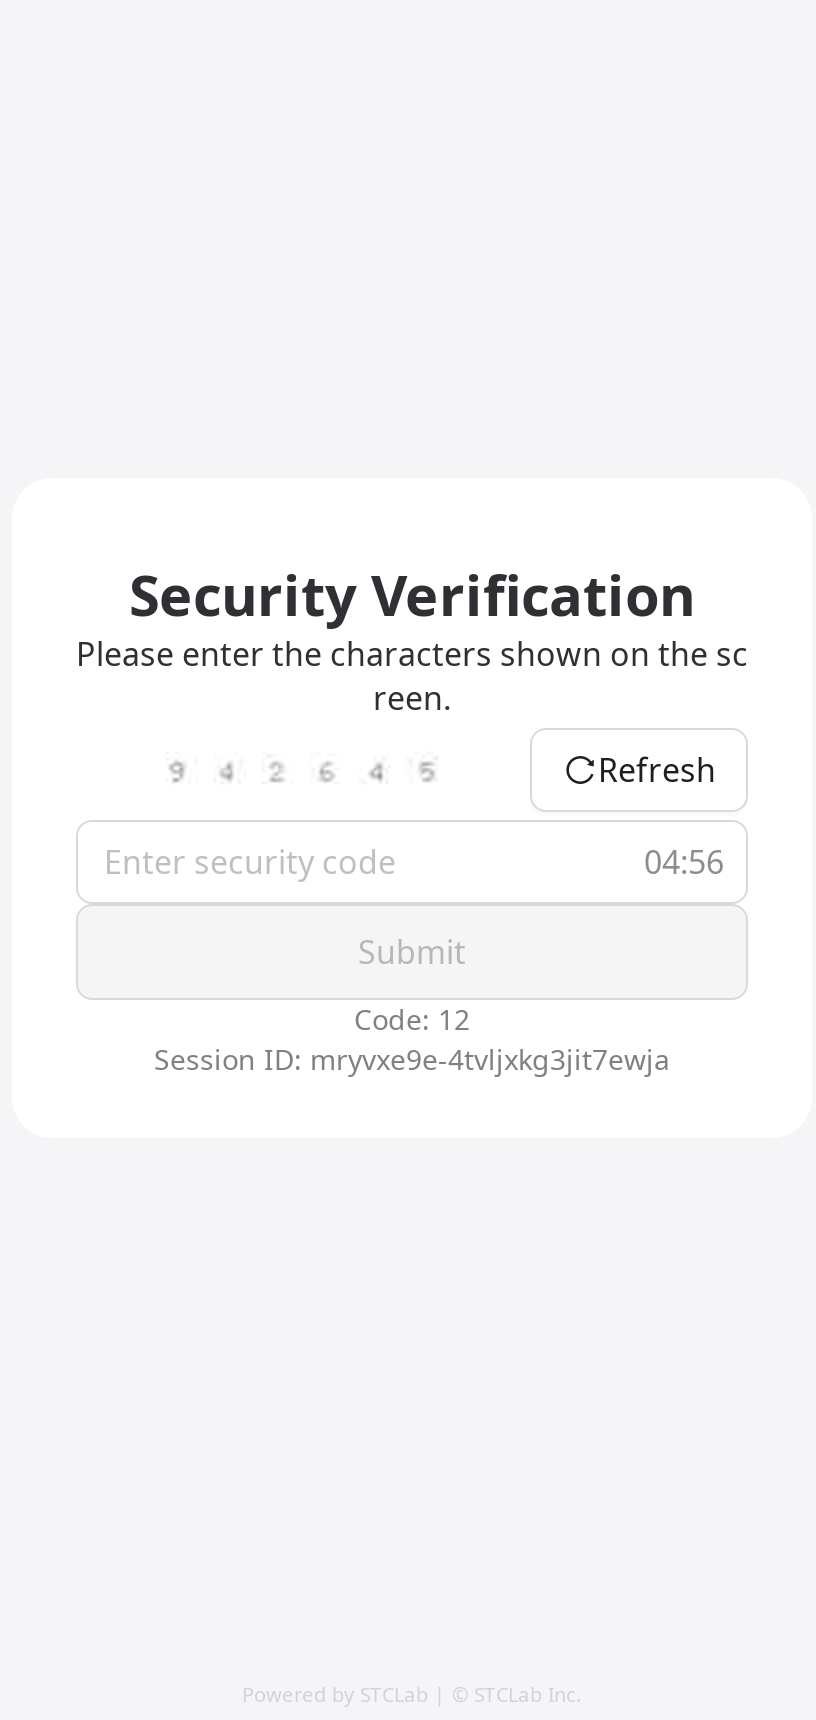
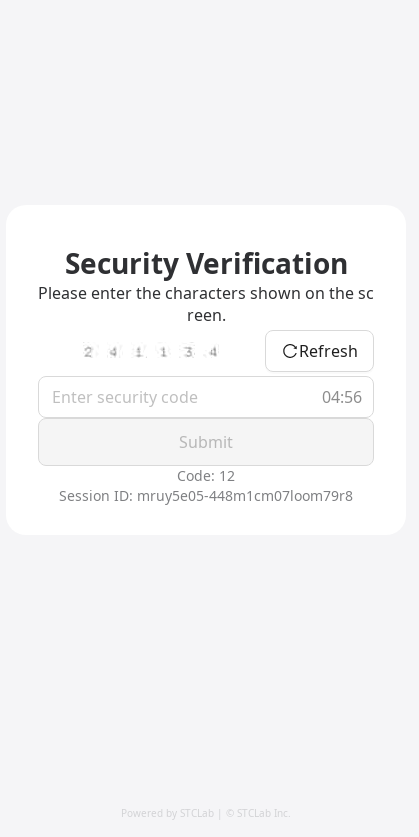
[154,1039,670,1077] Session ID: mryvxe9e-4tvljxkg3jit7ewja -> [59,485,353,504] Session ID: mruy5e05-448m1cm07loom79r8

